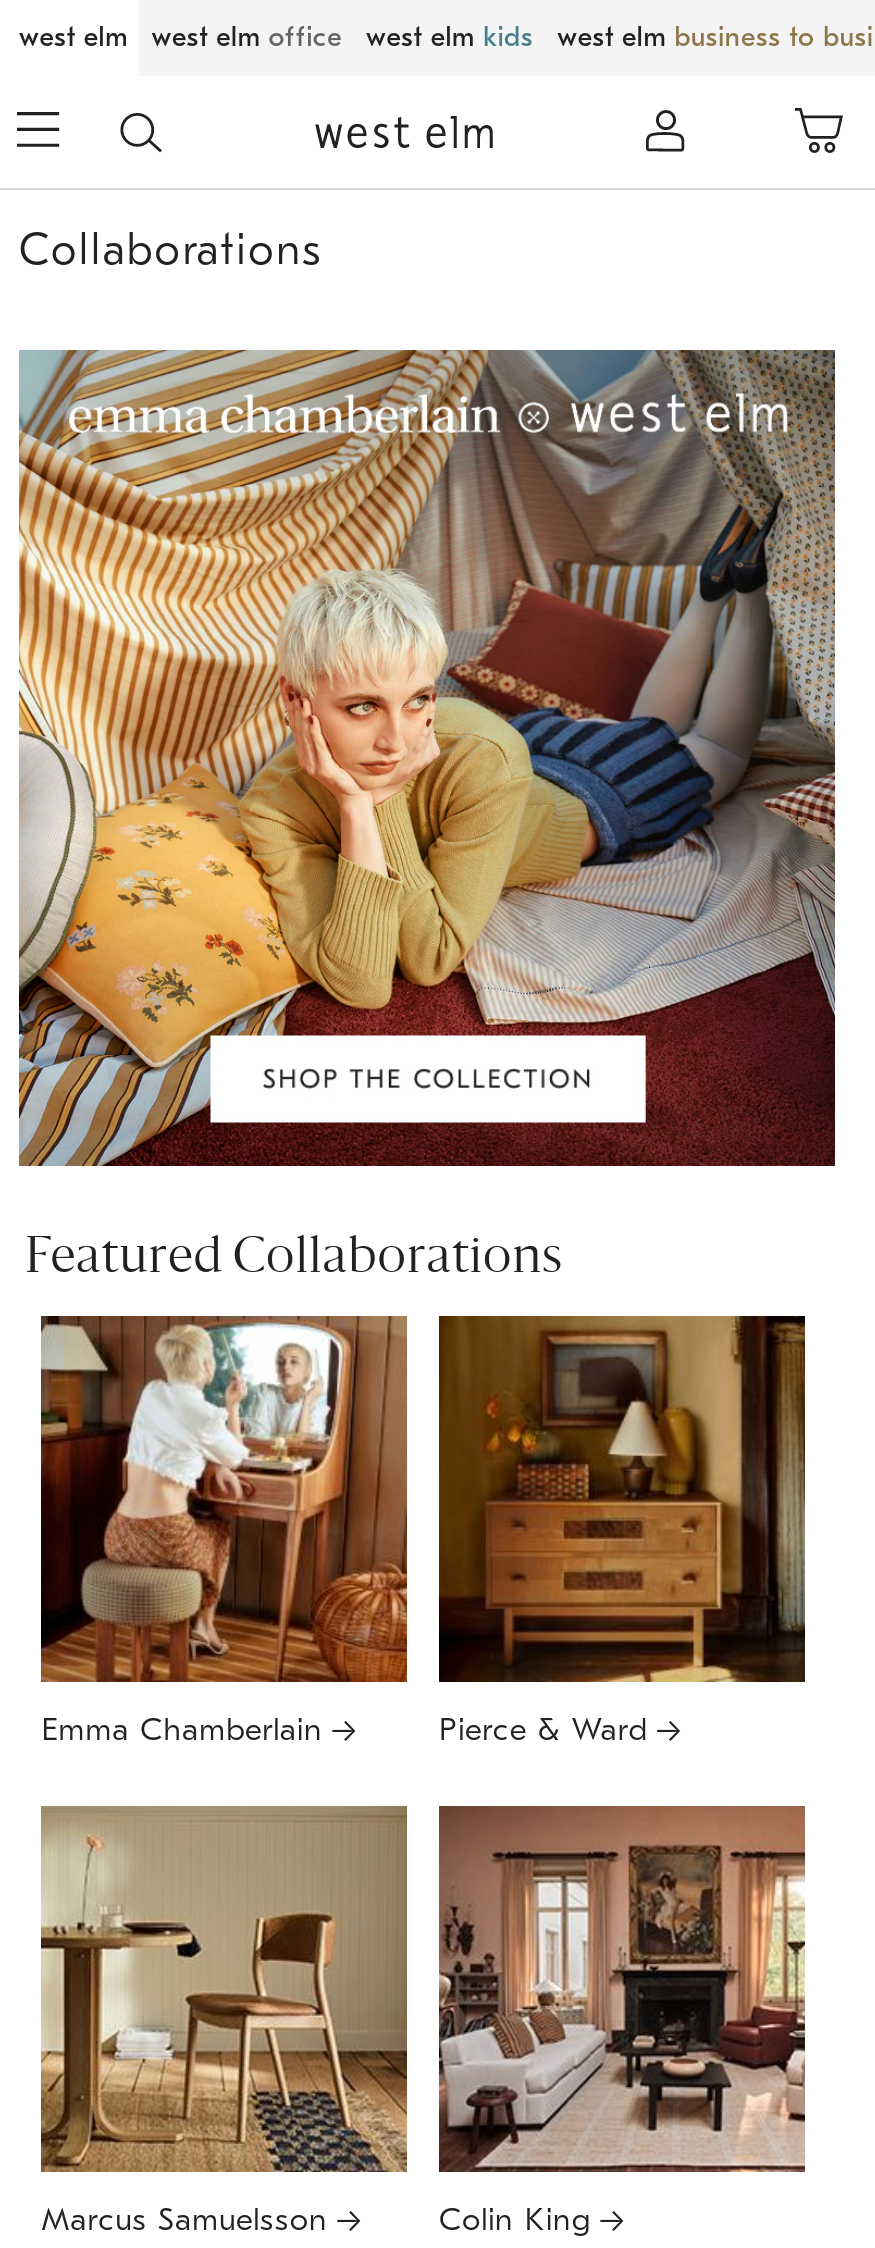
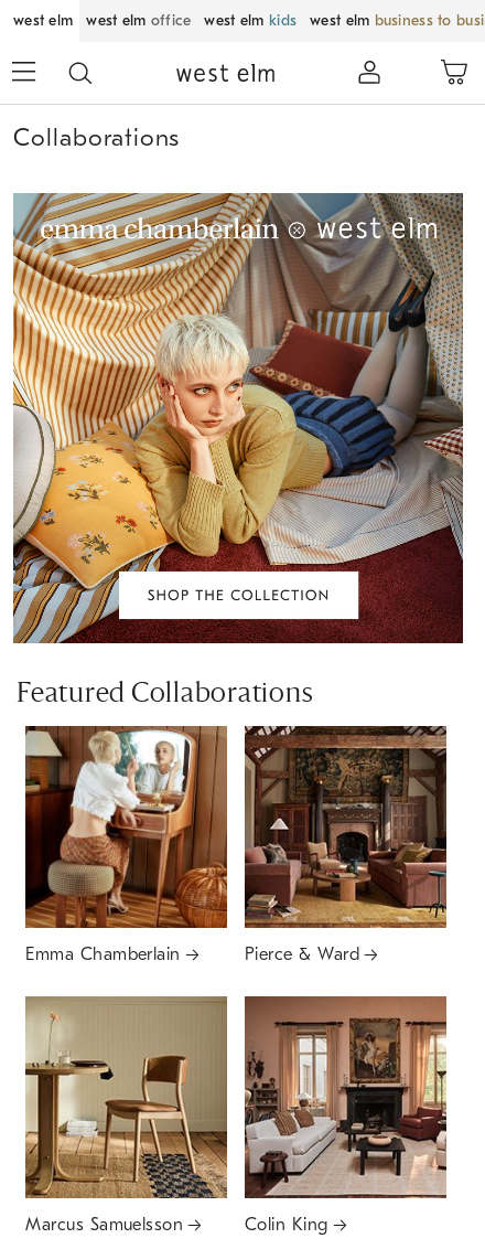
[439,1314,807,1684] [image] -> [244,725,448,929] [image]

